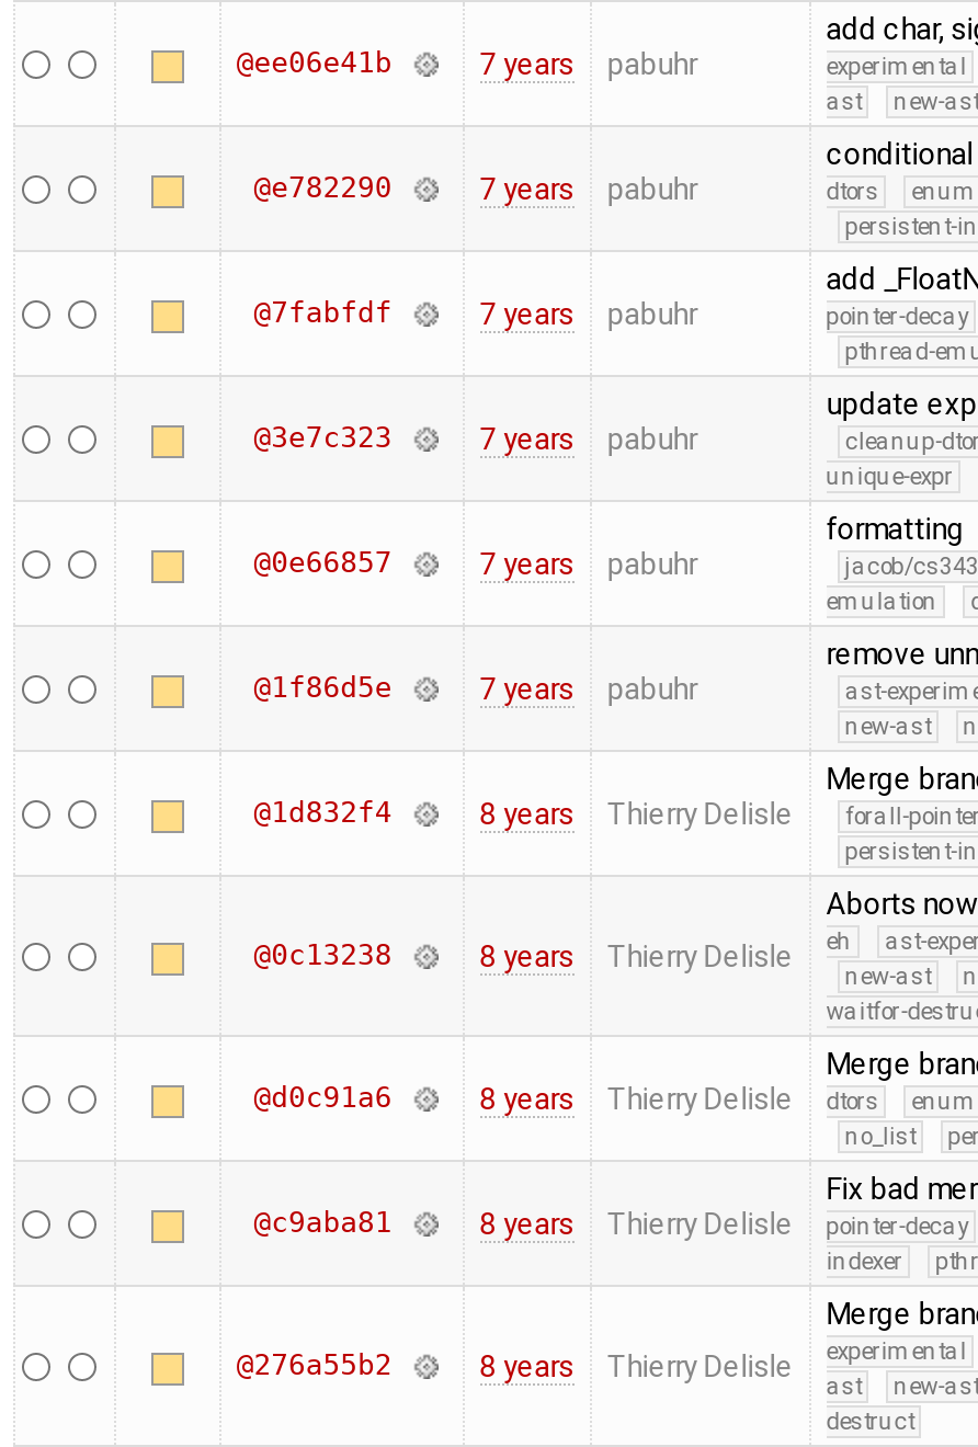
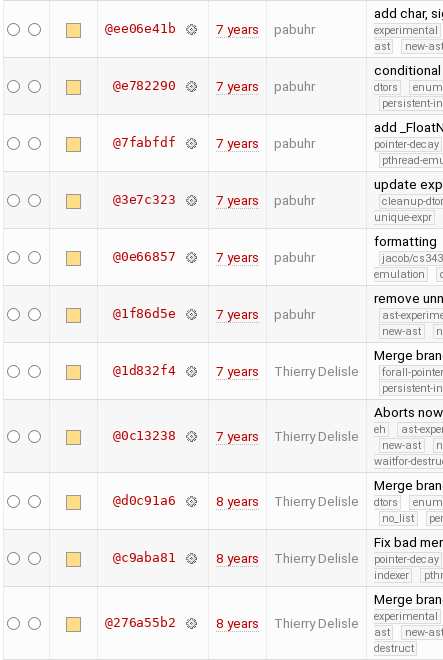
[480,796,574,831] 8 years -> [216,363,259,379] 7 years
[480,938,574,973] 8 years -> [216,428,259,444] 7 years

